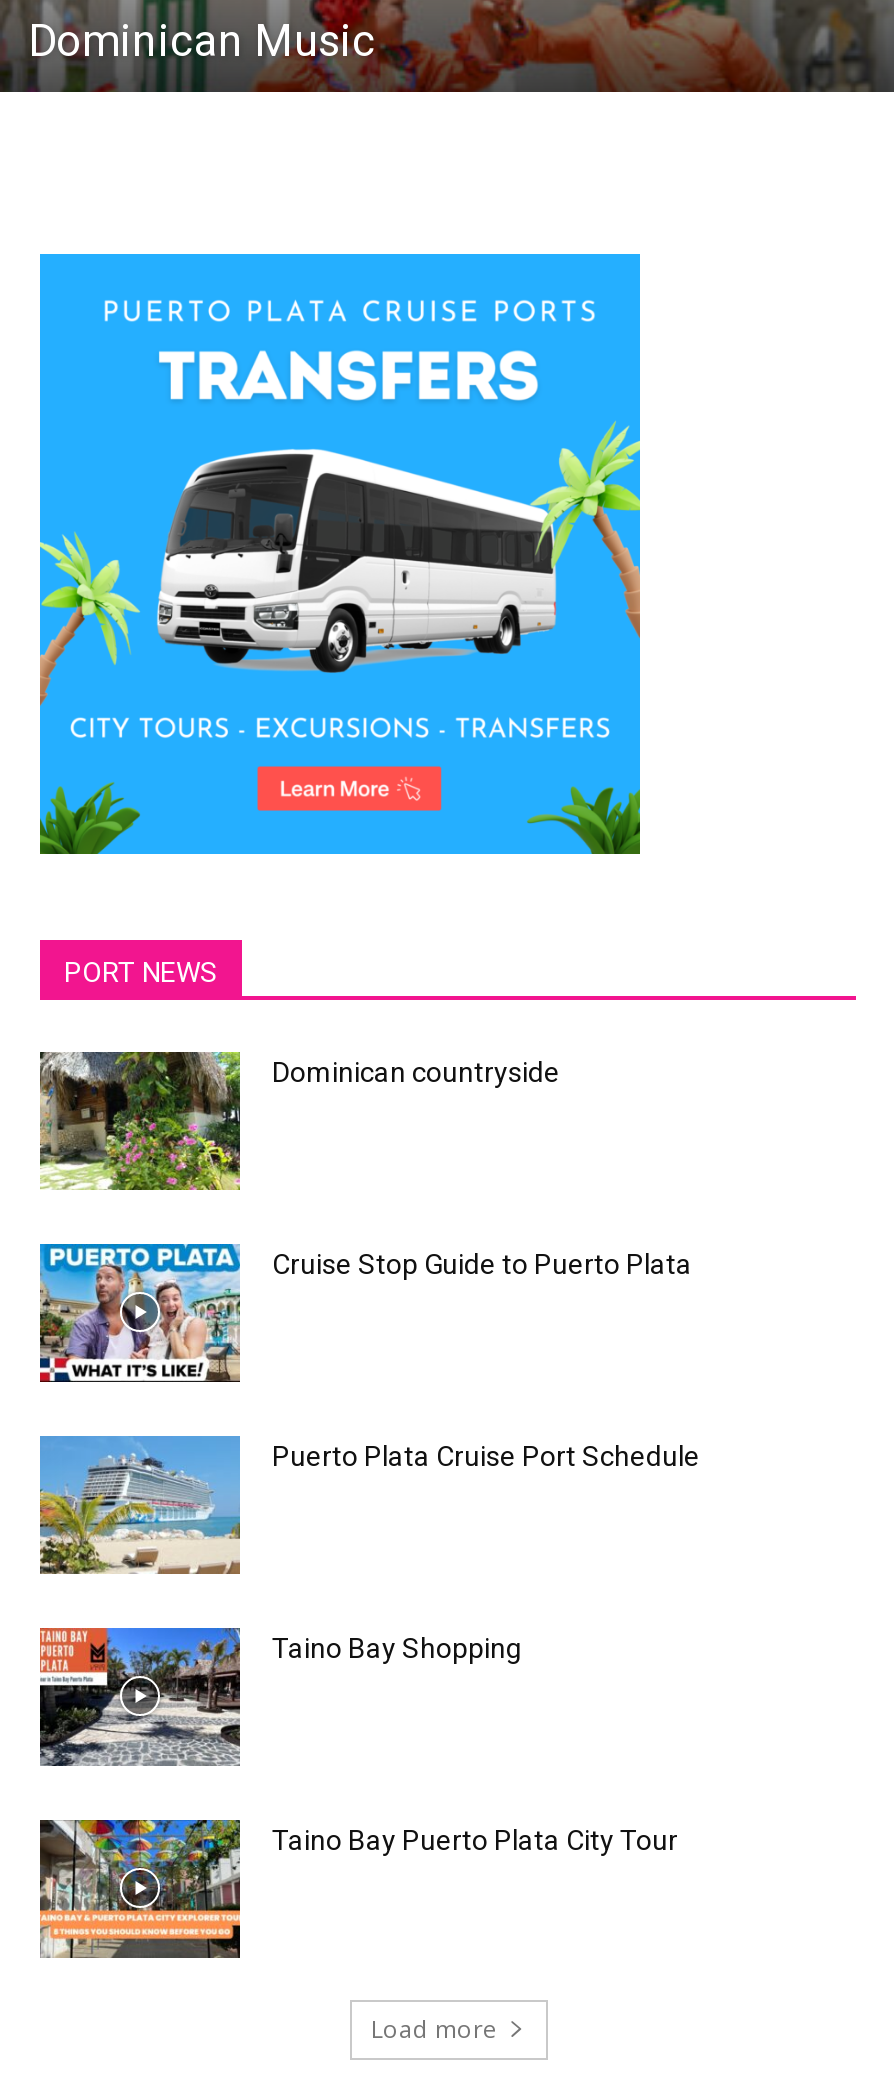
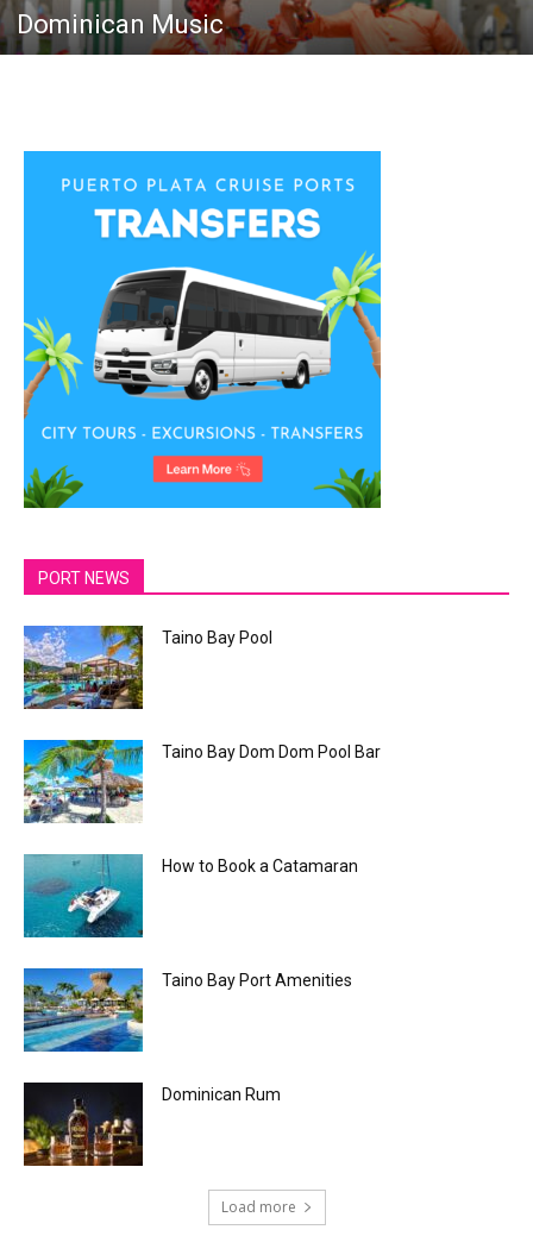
[38,1050,560,1192] [image] | Dominican countryside -> [23,625,272,710] [image] | Taino Bay Pool
[38,1242,692,1384] [image] | Cruise Stop Guide to Puerto Plata -> [23,739,381,824] [image] | Taino Bay Dom Dom Pool Bar
[38,1436,700,1576] [image] | Puerto Plata Cruise Port Schedule -> [23,854,358,939] [image] | How to Book a Catamaran
[38,1626,522,1768] [image] | Taino Bay Shopping -> [23,967,352,1053] [image] | Taino Bay Port Amenities
[38,1818,678,1960] [image] | Taino Bay Puerto Plata City Tour -> [23,1081,281,1167] [image] | Dominican Rum

